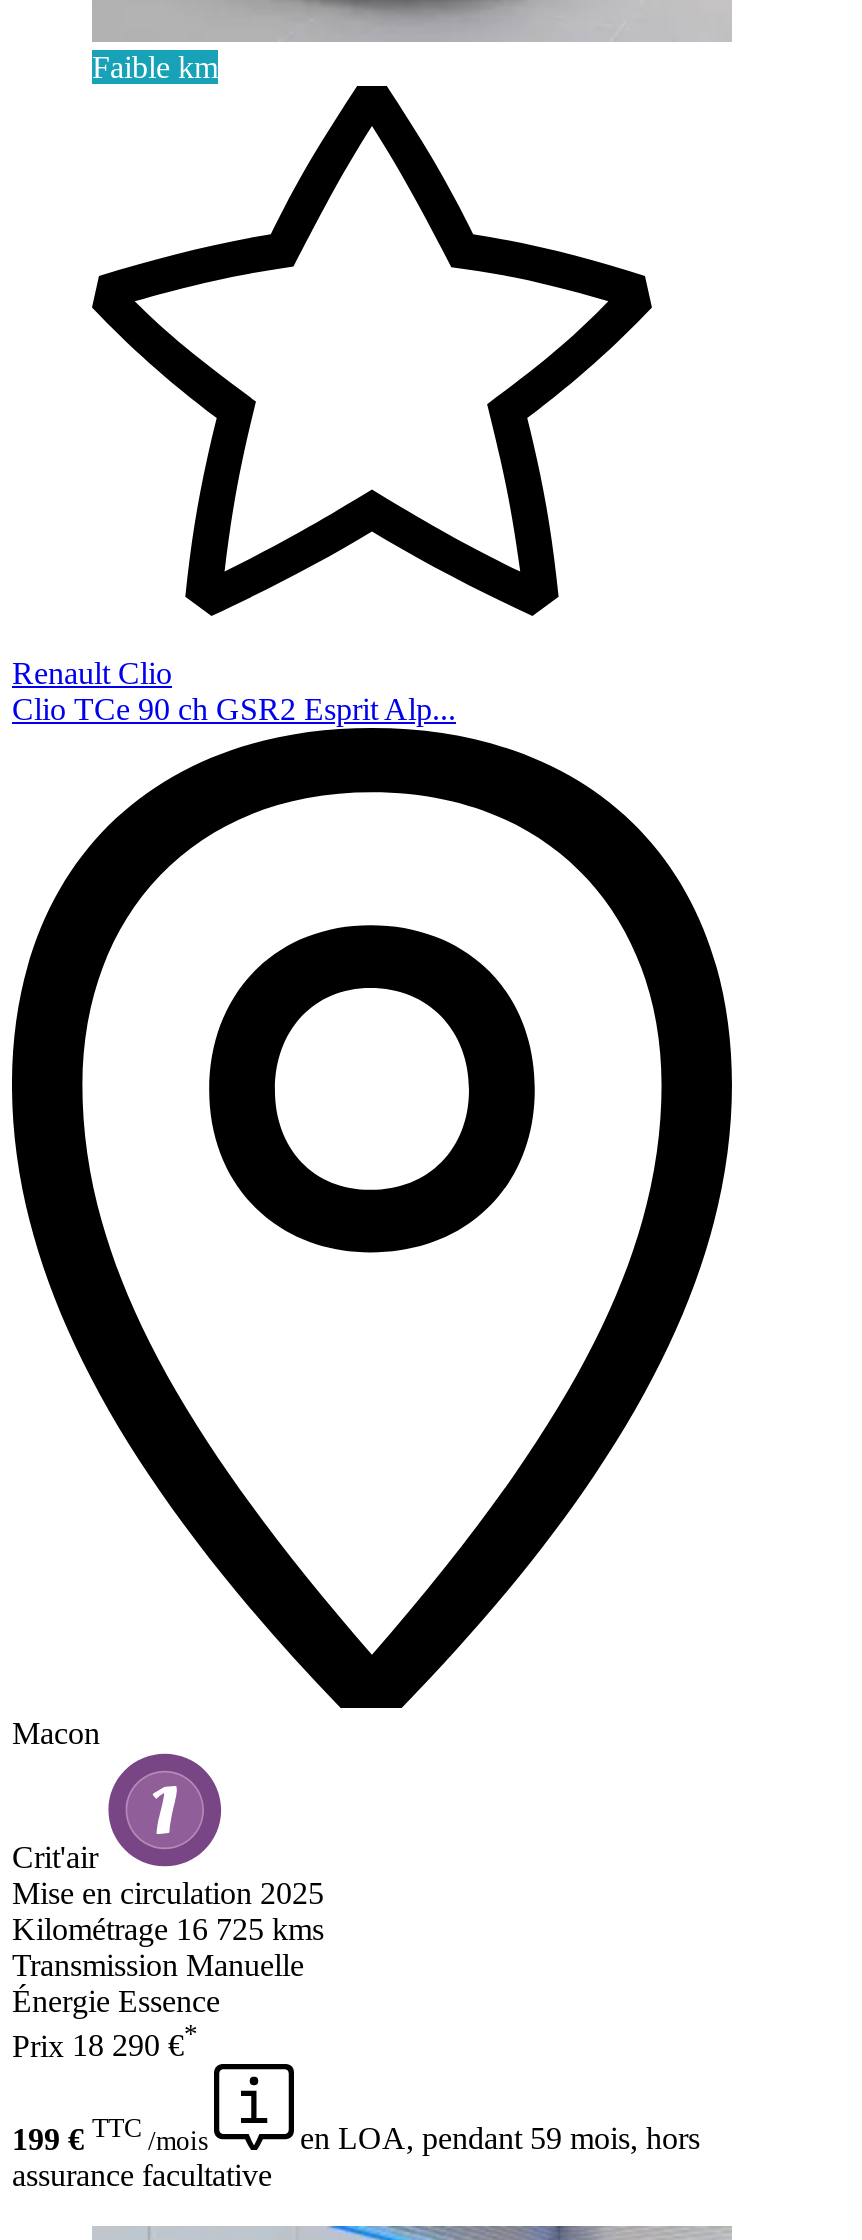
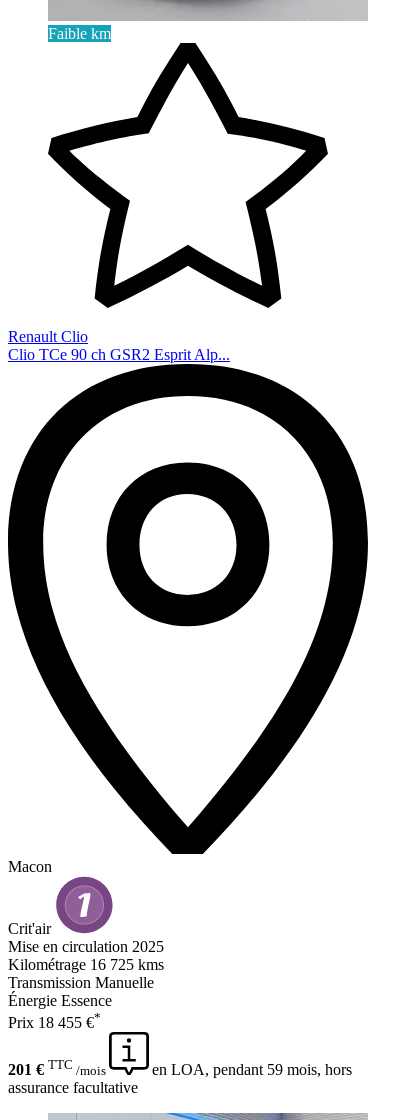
[12,2019,198,2062] Prix 18 290 €* -> [8,1010,101,1031] Prix 18 455 €*
[12,2113,214,2155] 199 € TTC /mois -> [8,1056,109,1078] 201 € TTC /mois

